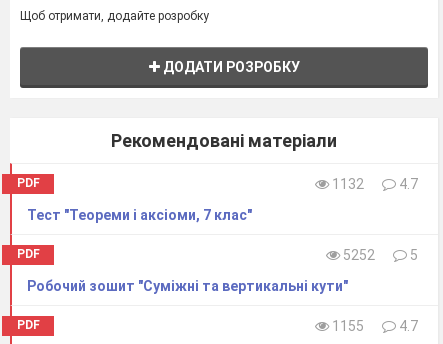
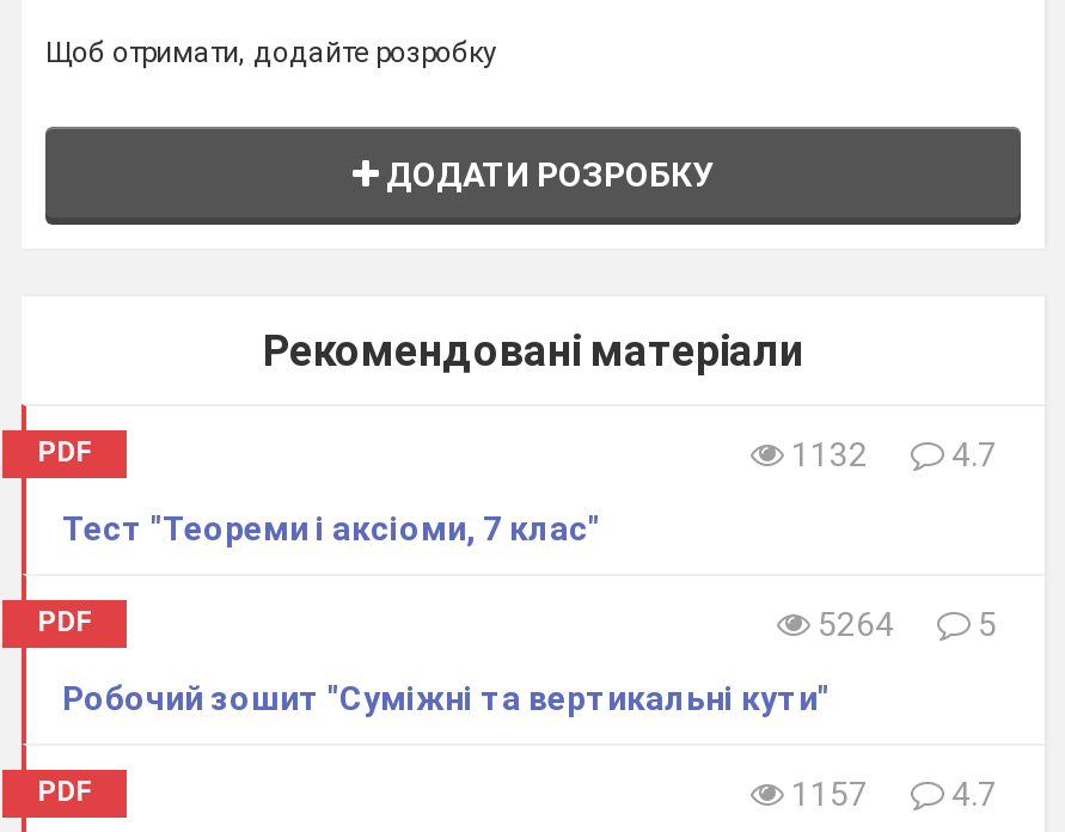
[340,247,418,263] 5252 5 -> [810,606,997,645] 5264 5
[329,318,418,334] 1155 4.7 -> [784,776,997,814] 1157 4.7

